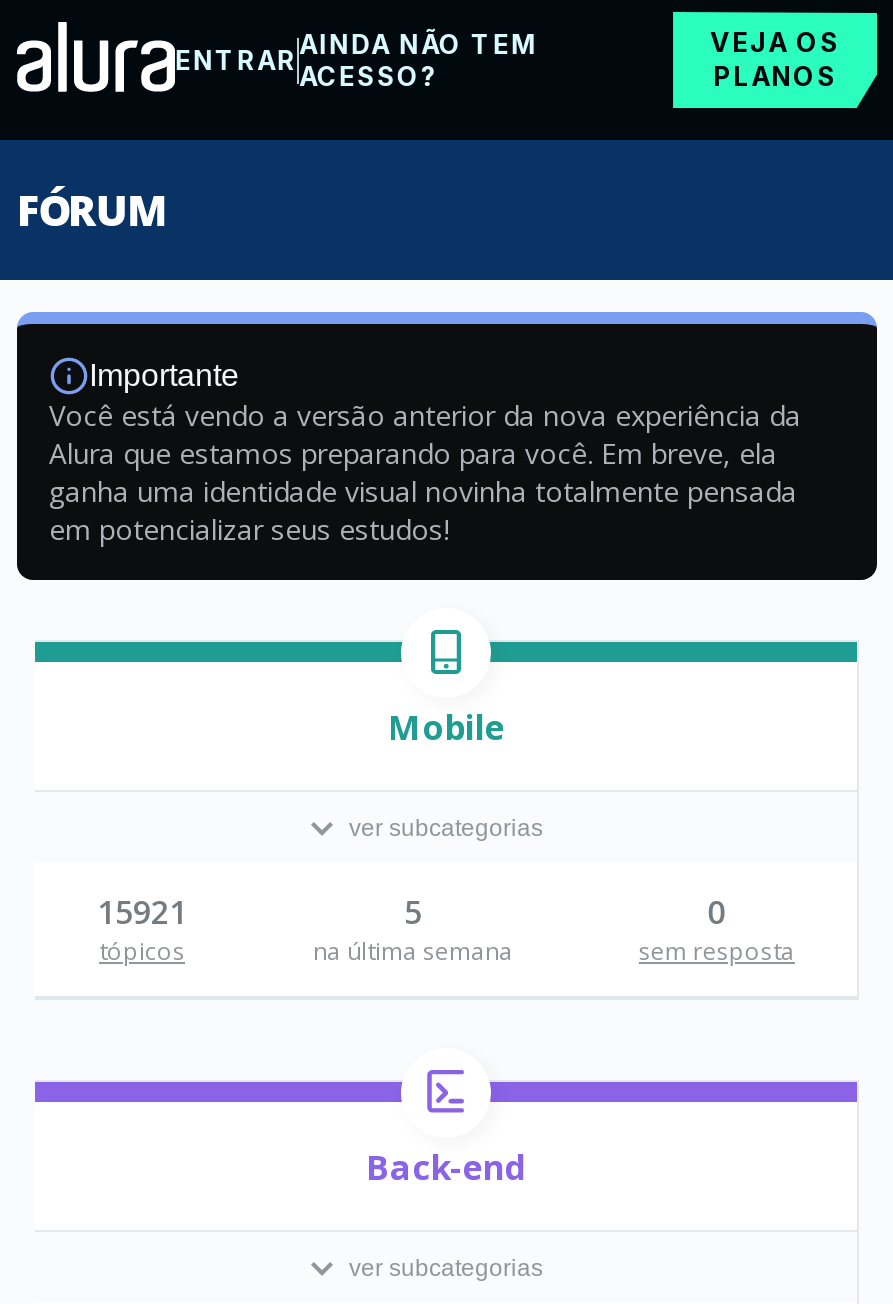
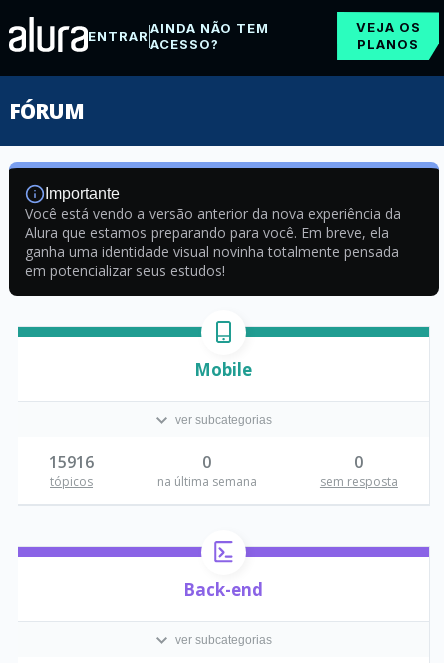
[97,890,187,934] 15921 -> [49,451,94,473] 15916
[404,890,422,934] 5 -> [202,451,211,473] 0

